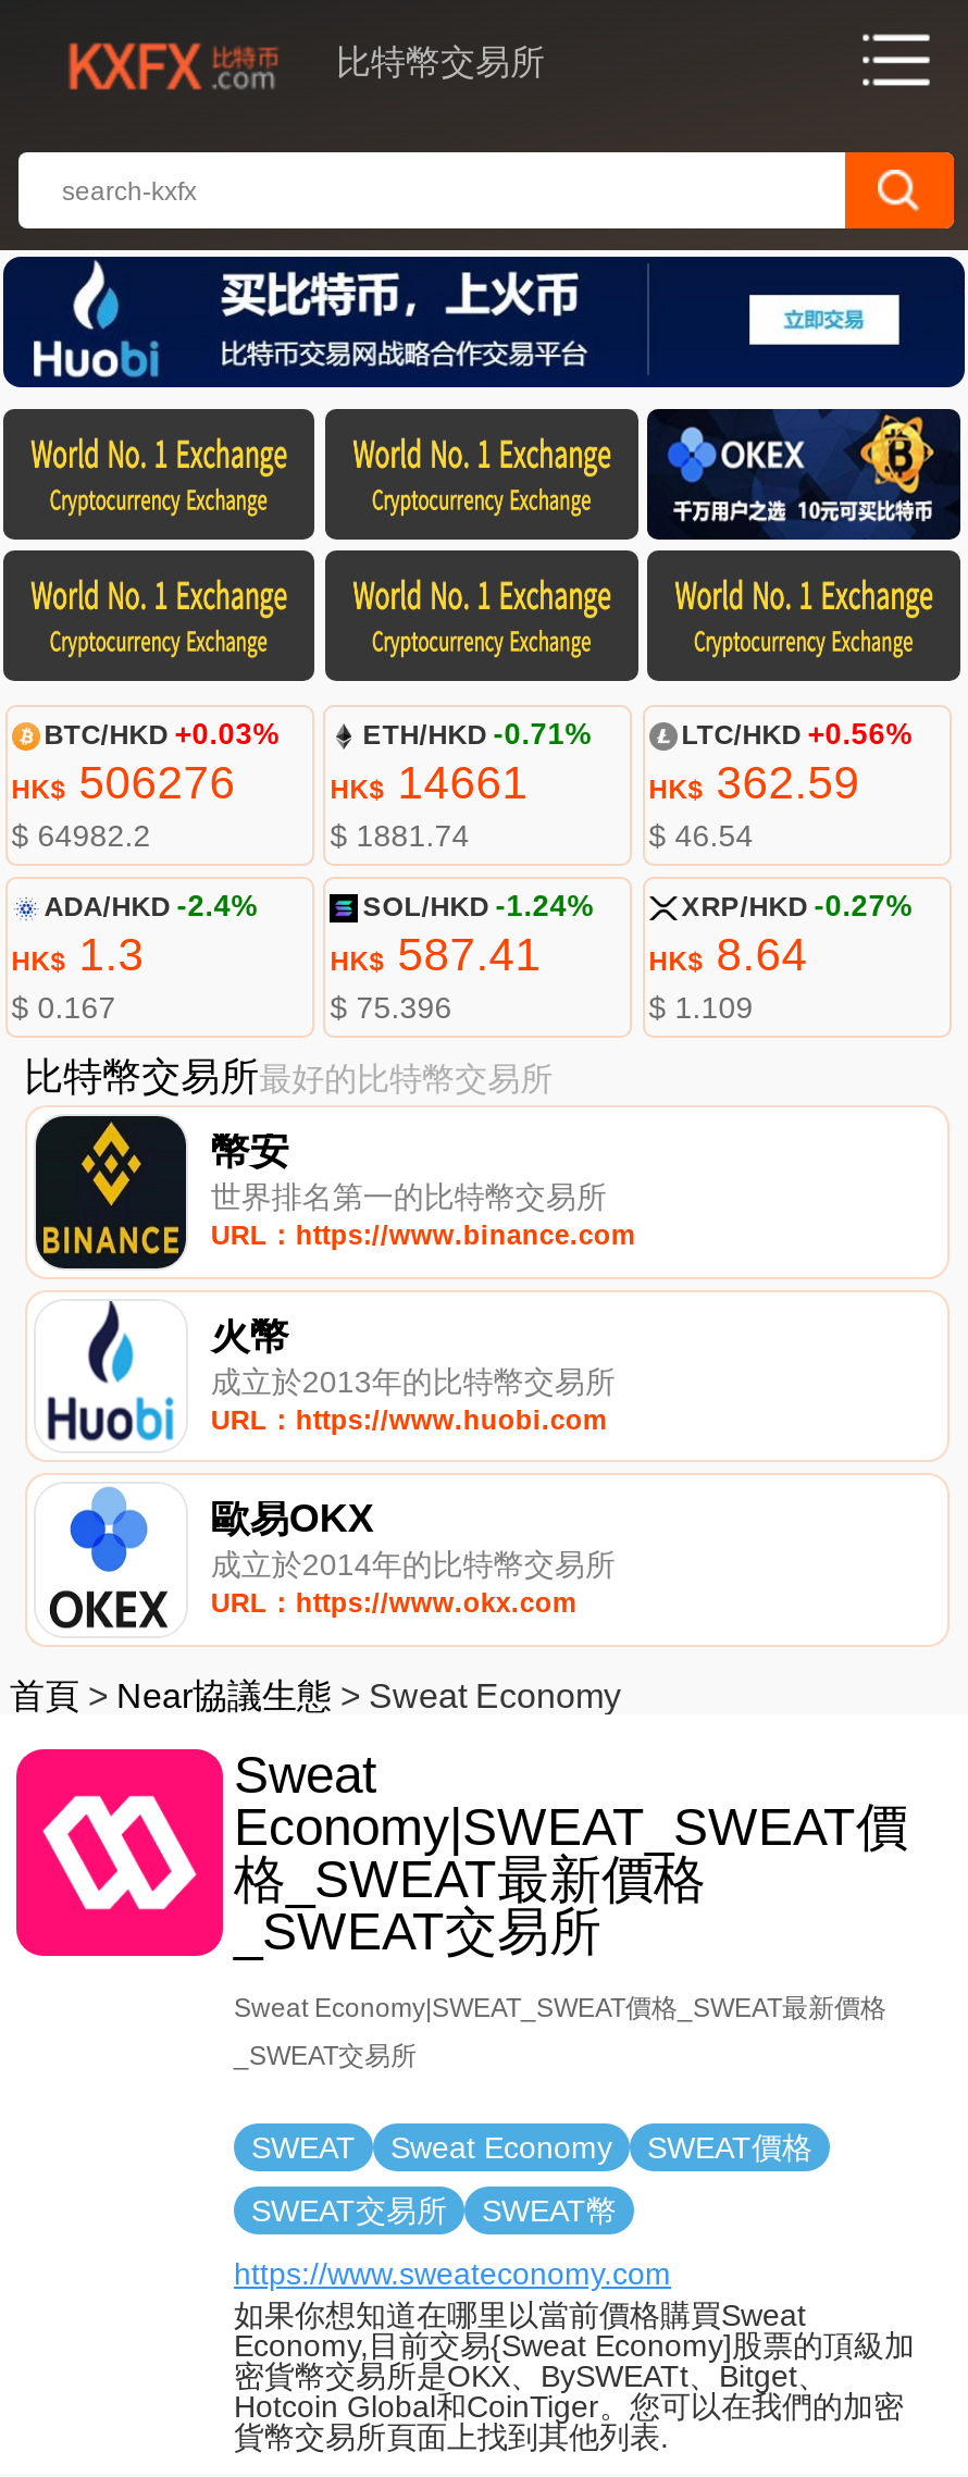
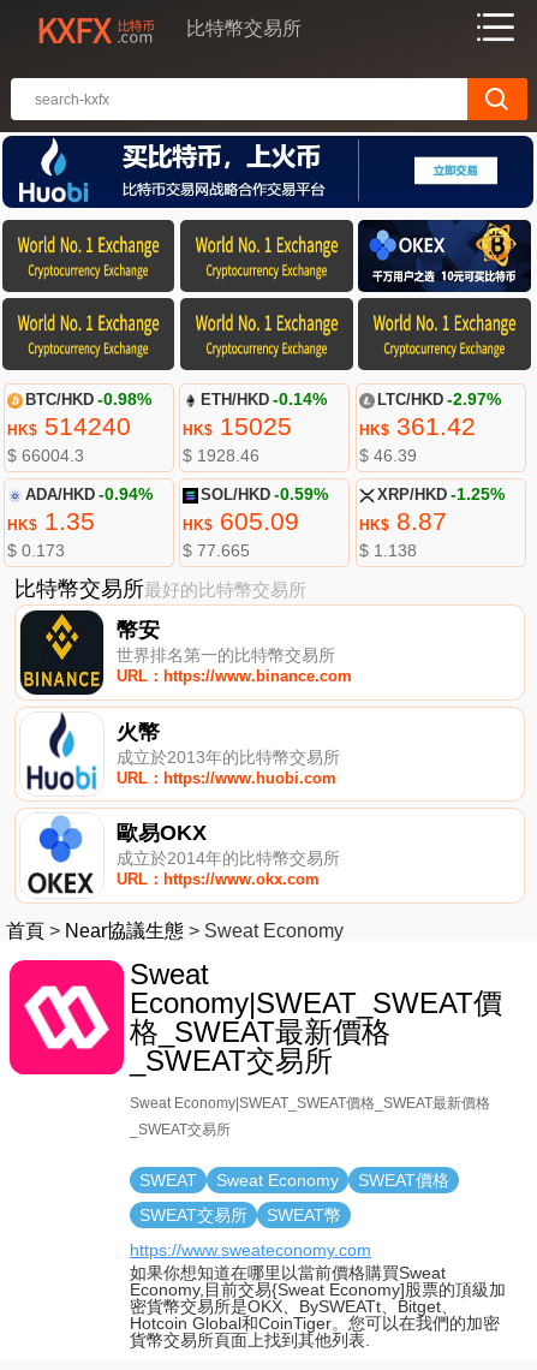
[12,718,279,853] BTC/HKD +0.03% | HK$506276 | $ 64982.2 -> [7,391,151,465] BTC/HKD -0.98% | HK$514240 | $ 66004.3
[330,718,591,853] ETH/HKD -0.71% | HK$14661 | $ 1881.74 -> [183,391,327,465] ETH/HKD -0.14% | HK$15025 | $ 1928.46
[649,718,912,853] LTC/HKD +0.56% | HK$362.59 | $ 46.54 -> [359,391,501,465] LTC/HKD -2.97% | HK$361.42 | $ 46.39
[12,890,257,1025] ADA/HKD -2.4% | HK$1.3 | $ 0.167 -> [7,486,152,560] ADA/HKD -0.94% | HK$1.35 | $ 0.173
[330,890,593,1025] SOL/HKD -1.24% | HK$587.41 | $ 75.396 -> [183,486,328,560] SOL/HKD -0.59% | HK$605.09 | $ 77.665
[649,890,912,1025] XRP/HKD -0.27% | HK$8.64 | $ 1.109 -> [359,486,504,560] XRP/HKD -1.25% | HK$8.87 | $ 1.138

